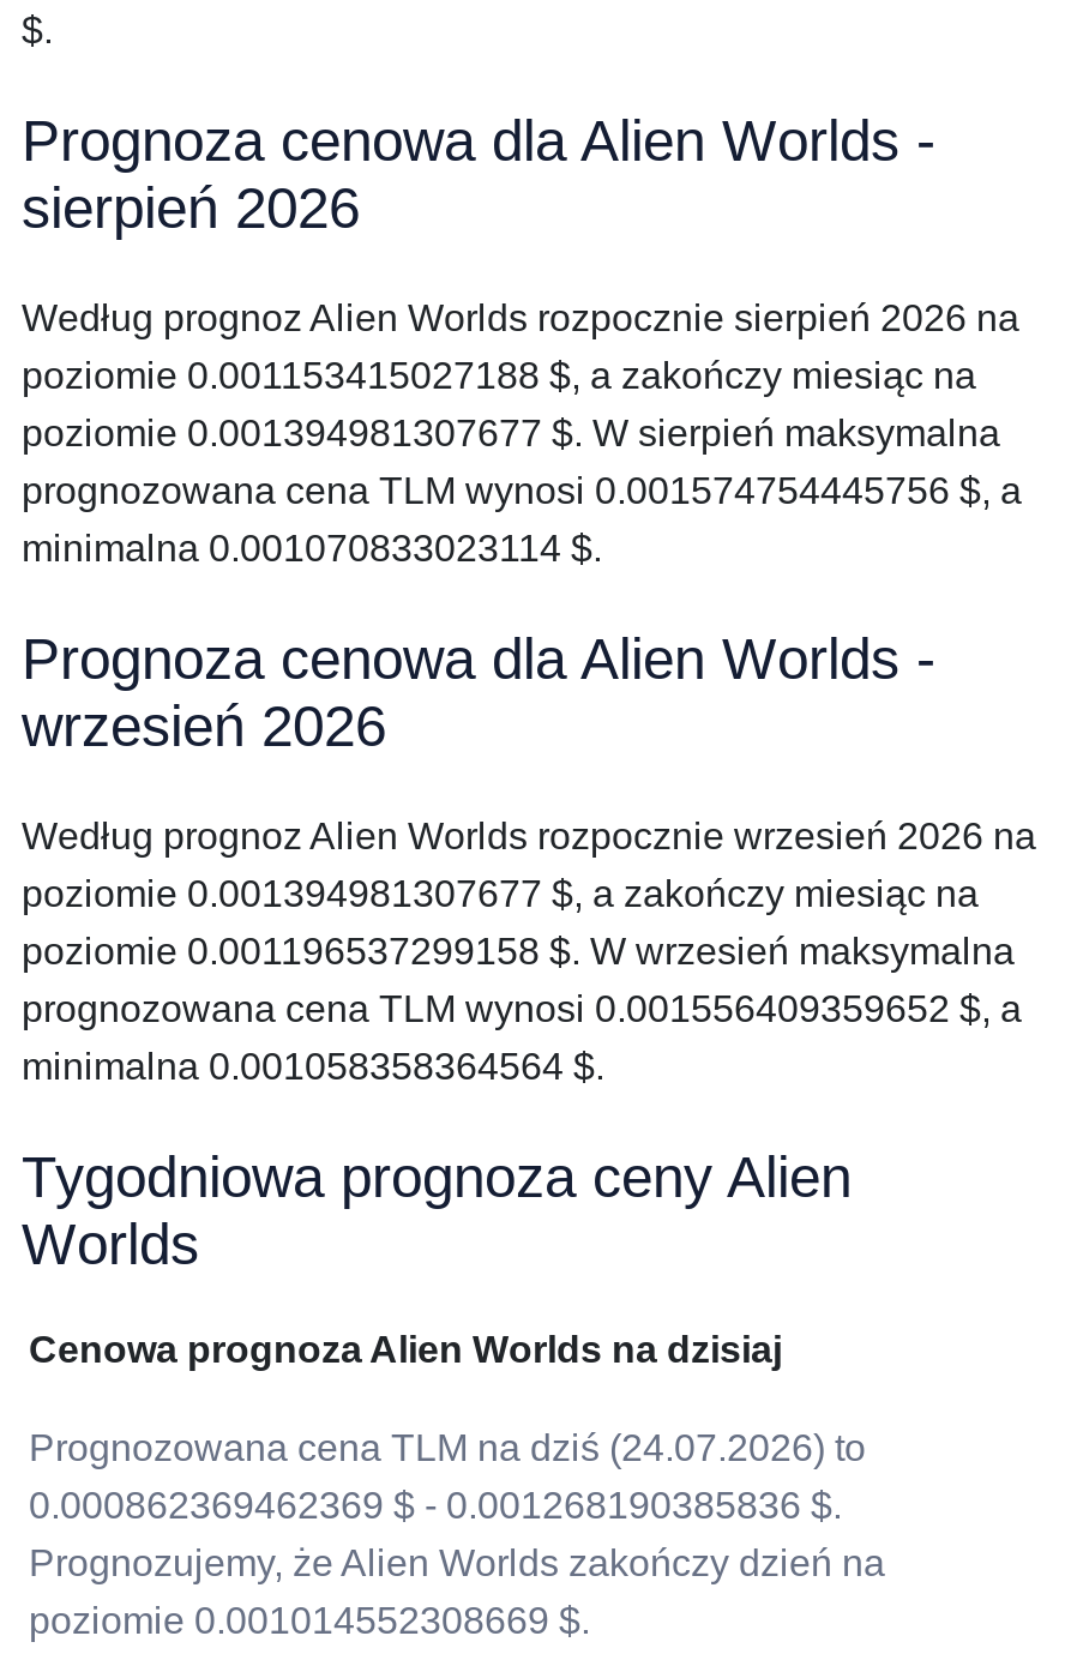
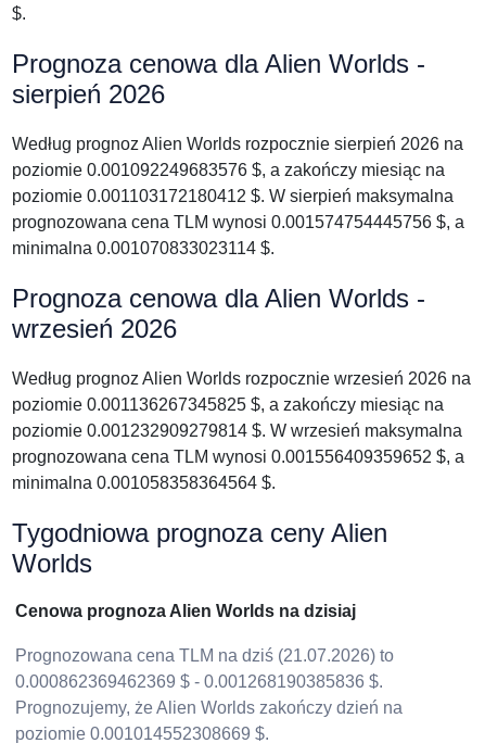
[22,355,976,396] poziomie 0.001153415027188 $, a zakończy miesiąc na -> [12,161,445,179] poziomie 0.001092249683576 $, a zakończy miesiąc na
[22,413,1000,453] poziomie 0.001394981307677 $. W sierpień maksymalna -> [12,187,454,205] poziomie 0.001103172180412 $. W sierpień maksymalna
[22,873,979,914] poziomie 0.001394981307677 $, a zakończy miesiąc na -> [12,395,444,414] poziomie 0.001136267345825 $, a zakończy miesiąc na
[22,931,1015,972] poziomie 0.001196537299158 $. W wrzesień maksymalna -> [12,421,462,440] poziomie 0.001232909279814 $. W wrzesień maksymalna
[29,1427,866,1468] Prognozowana cena TLM na dziś (24.07.2026) to -> [15,646,394,665] Prognozowana cena TLM na dziś (21.07.2026) to

